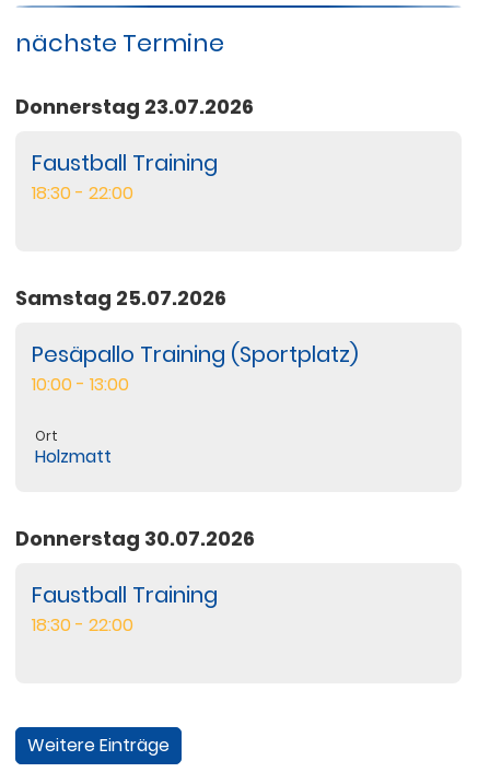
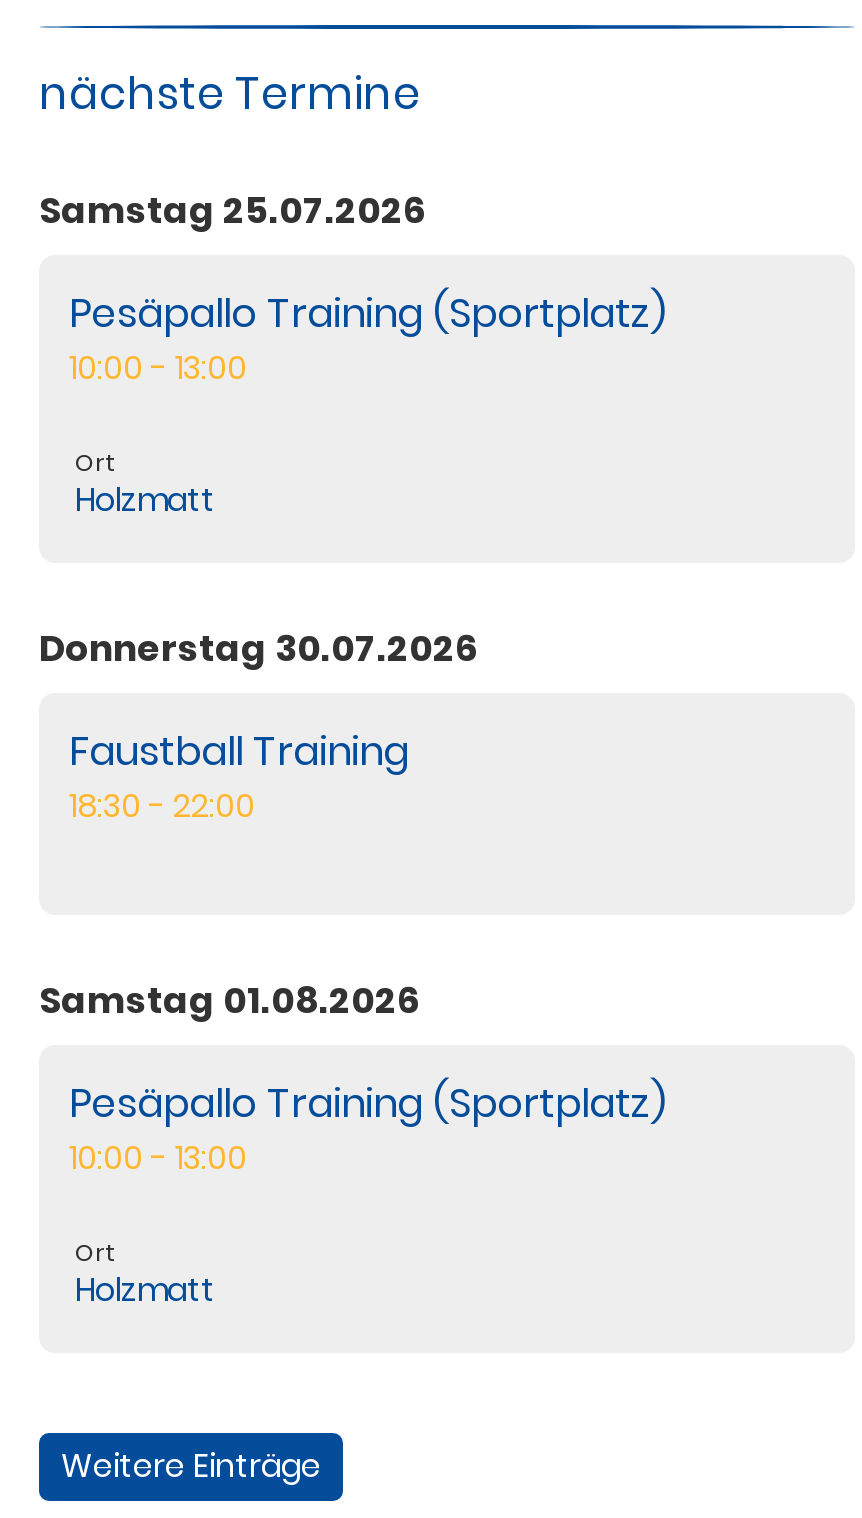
[15,93,254,205] Donnerstag 23.07.2026 | Faustball Training | 18:30 - 22:00 -> none
moved [15,285,359,637] -> [39,185,667,830]: Samstag 25.07.2026 | Pesäpallo Training (Sportplatz) | 10:00 - 13:00 | Ort | Holzmatt | Donnerstag 30.07.2026 | Faustball Training | 18:30 - 22:00
none -> [39,975,667,1313] Samstag 01.08.2026 | Pesäpallo Training (Sportplatz) | 10:00 - 13:00 | Ort | Holzmatt

